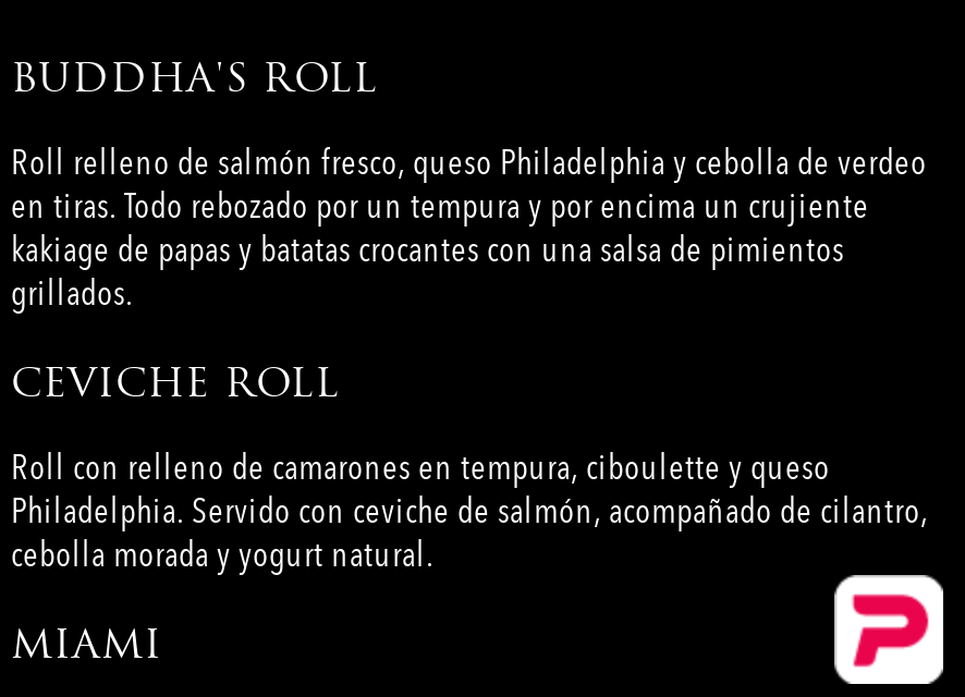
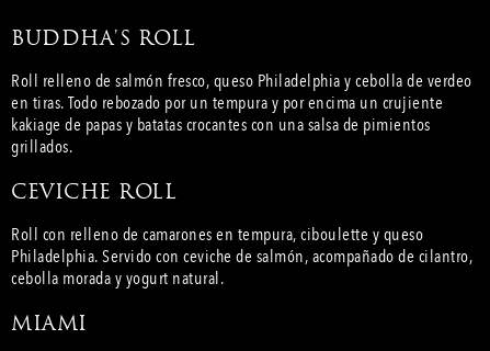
[832,573,945,686] [image] -> none

